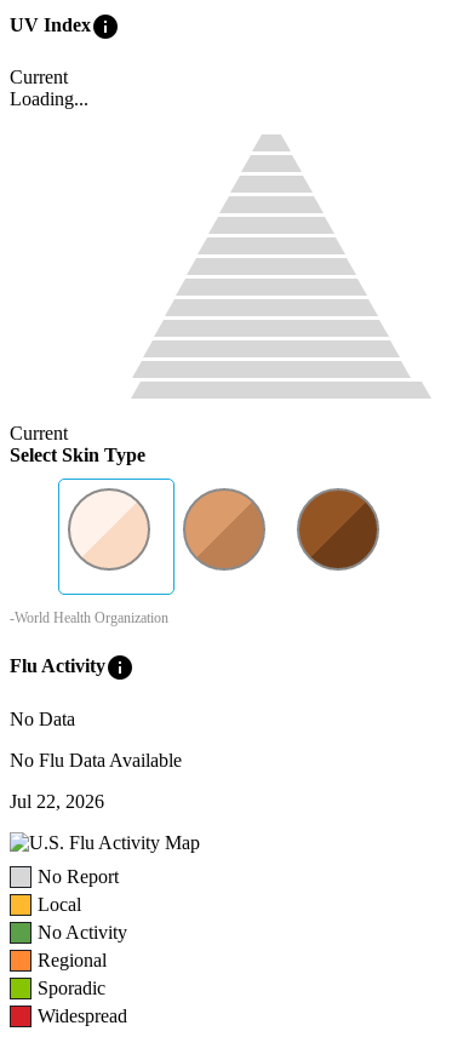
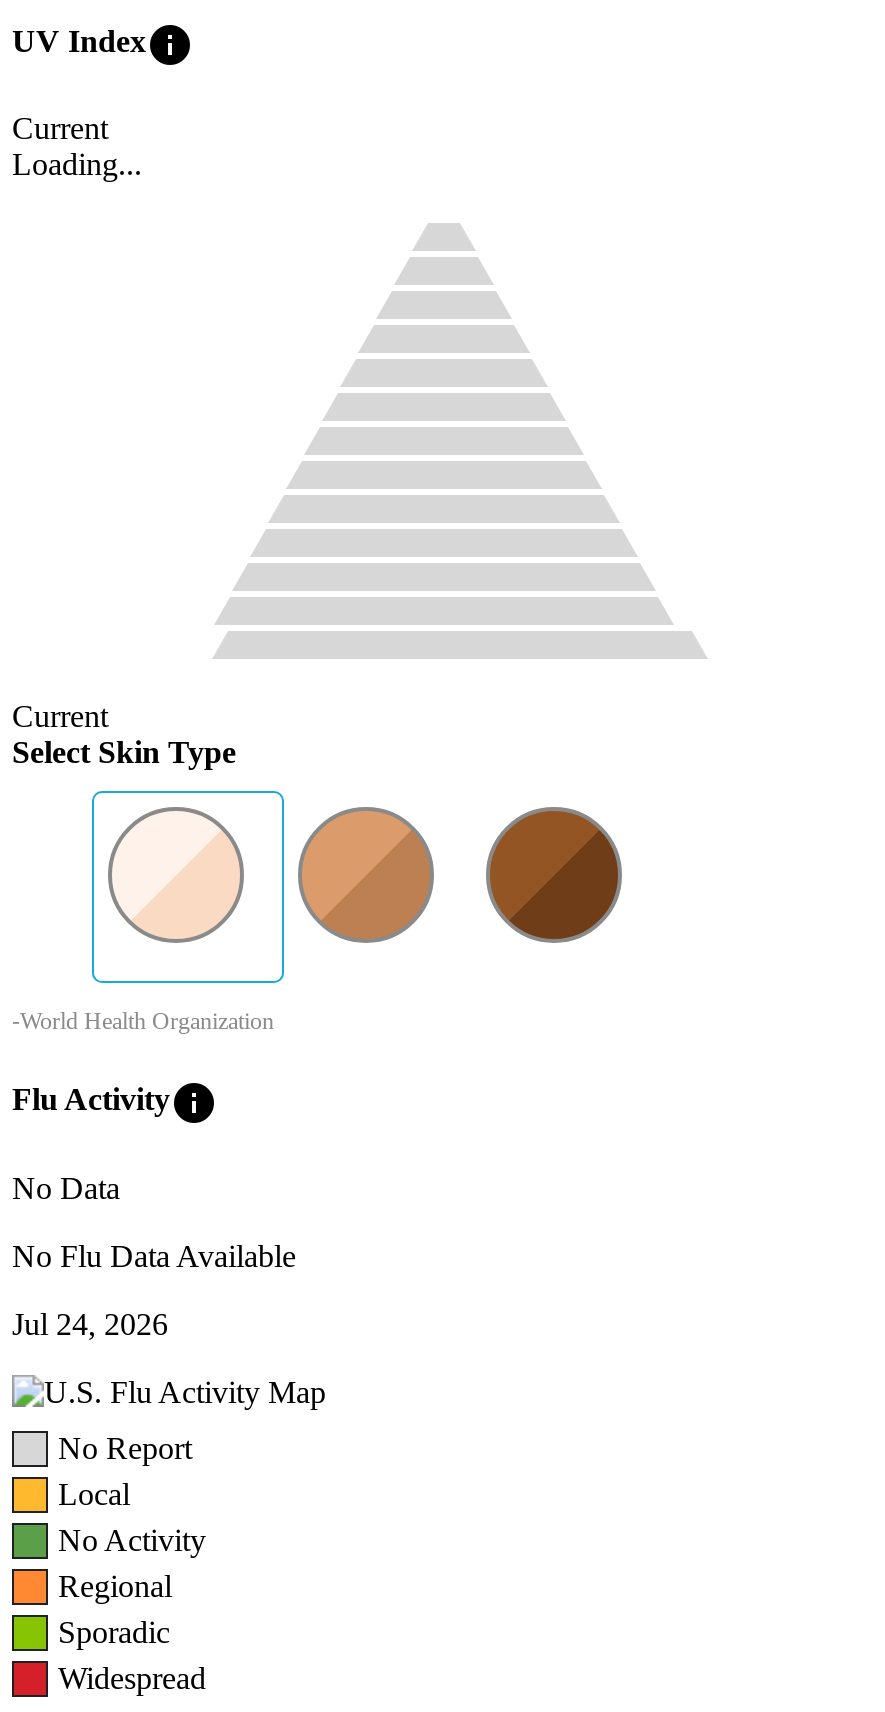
[10,791,104,811] Jul 22, 2026 -> [12,1306,168,1340] Jul 24, 2026

